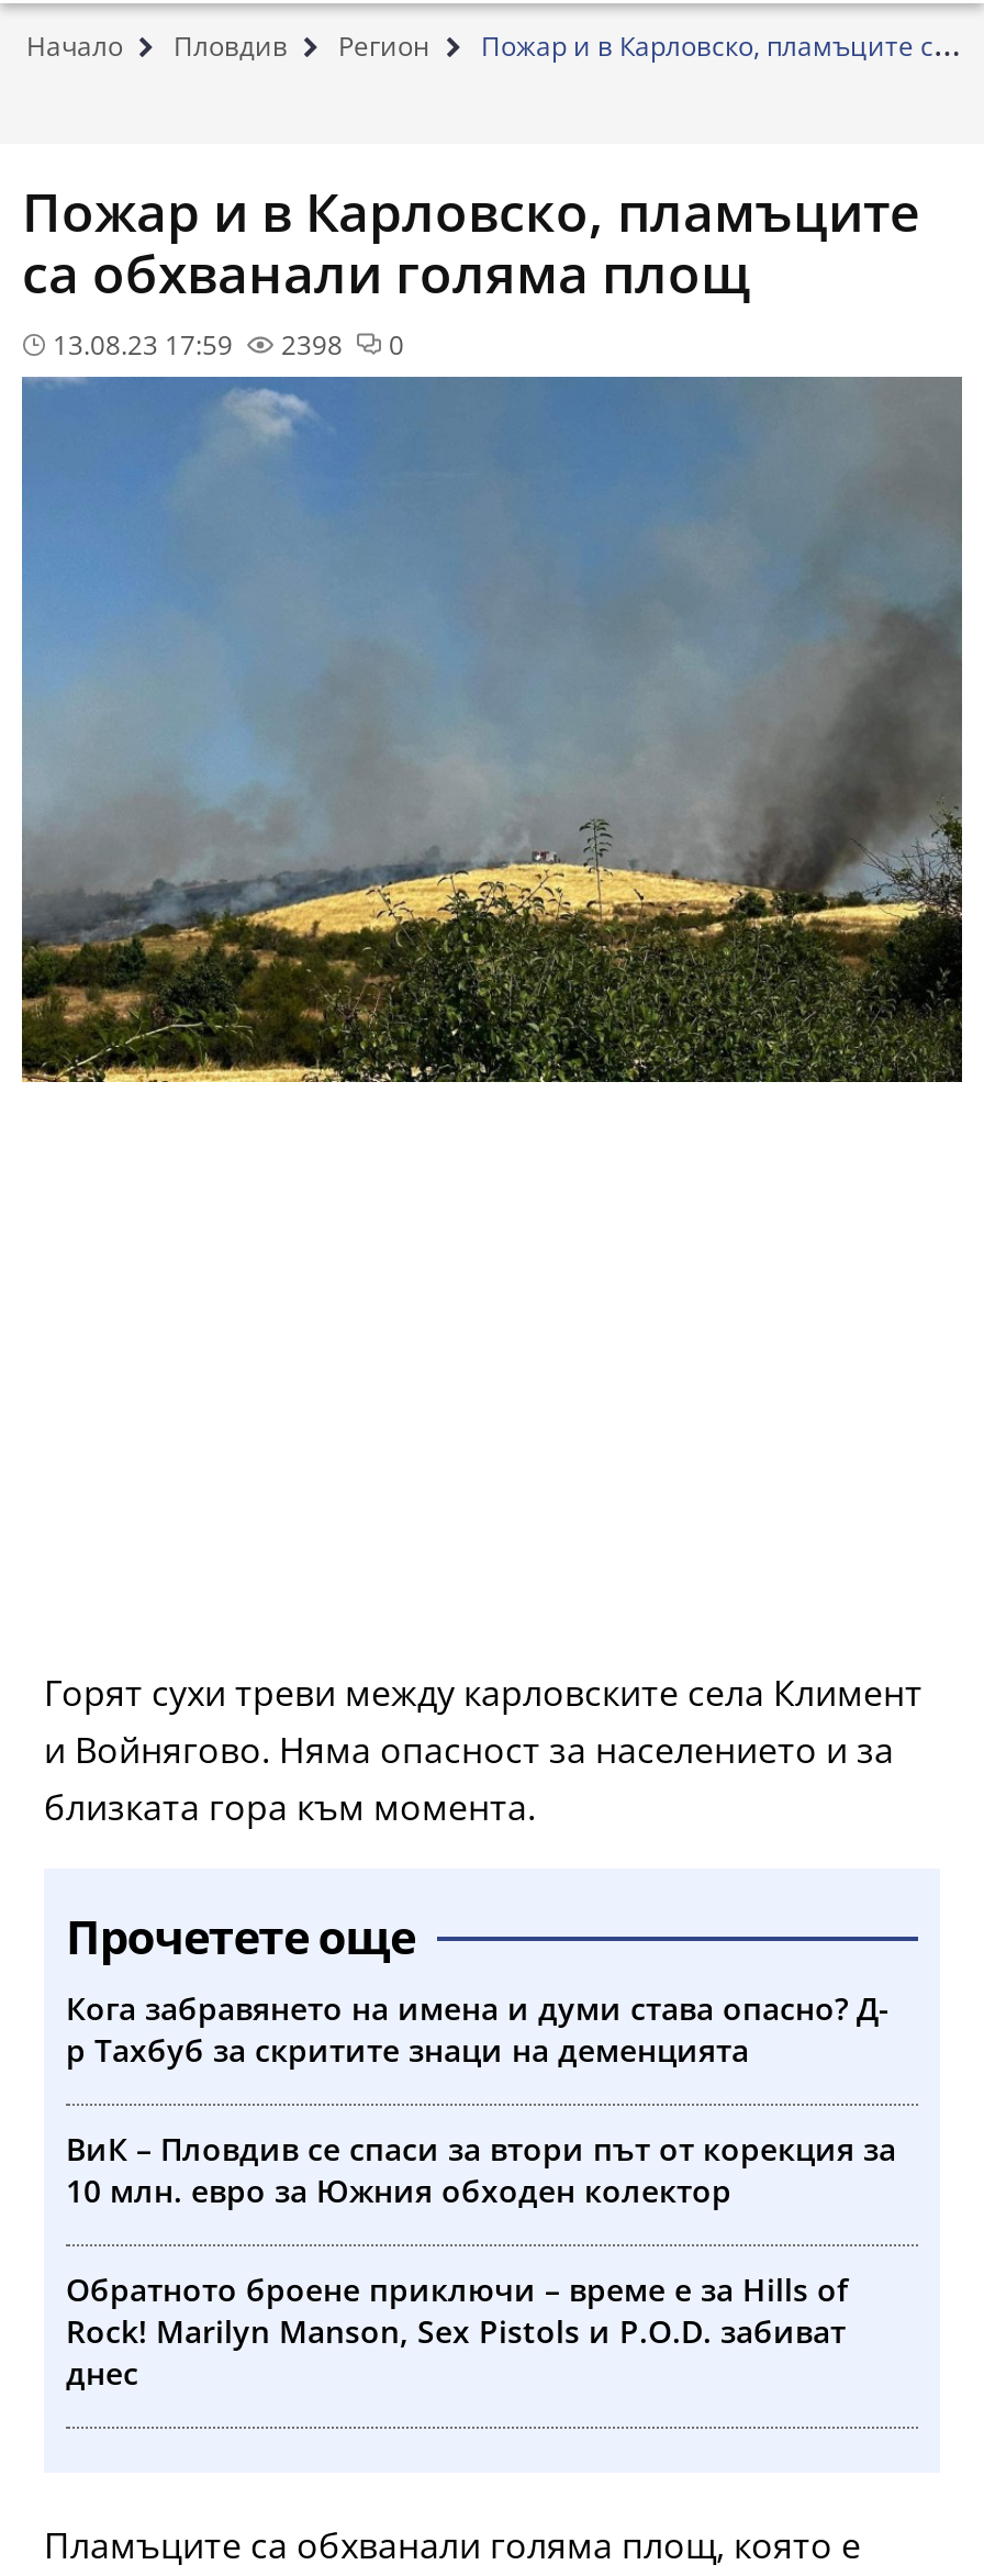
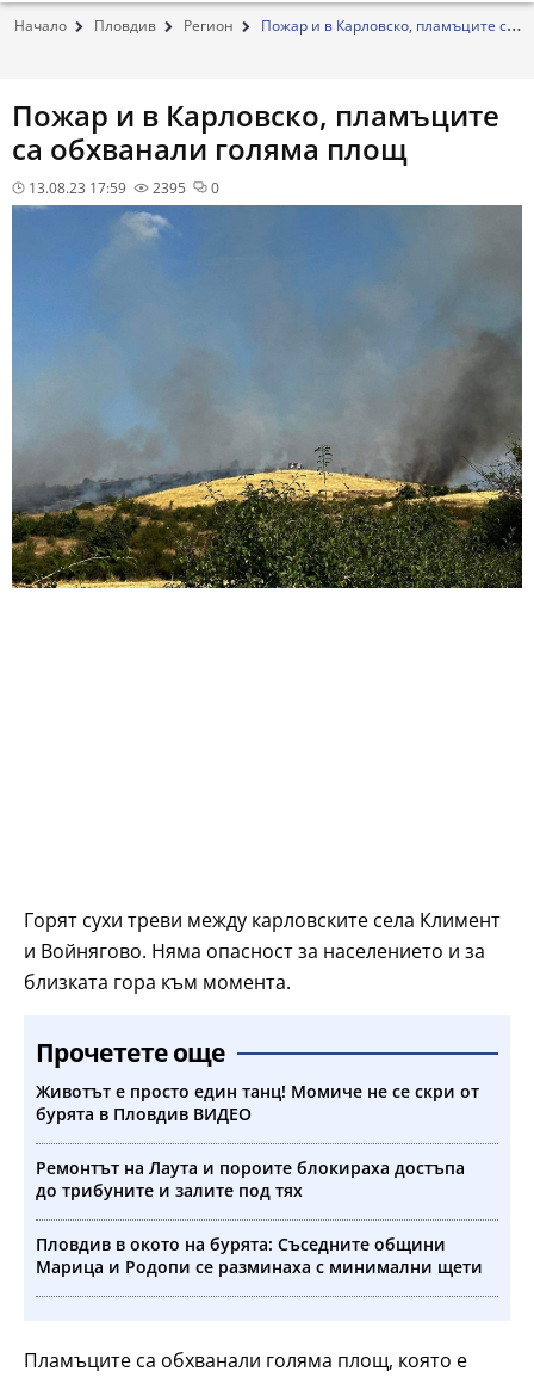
[275,326,343,364] 2398 -> [149,178,186,198] 2395
[66,1987,890,2071] Кога забравянето на имена и думи става опасно? Д- | р Тахбуб за скритите знаци на деменцията -> [36,1080,479,1125] Животът е просто един танц! Момиче не се скри от | бурята в Пловдив ВИДЕО
[66,2128,896,2211] ВиК – Пловдив се спаси за втори път от корекция за | 10 млн. евро за Южния обходен колектор -> [36,1156,465,1202] Ремонтът на Лаута и пороите блокираха достъпа | до трибуните и залите под тях
[66,2268,848,2394] Обратното броене приключи – време е за Hills of | Rock! Marilyn Manson, Sex Pistols и P.O.D. забиват | днес -> [36,1233,483,1278] Пловдив в окото на бурята: Съседните общини | Марица и Родопи се разминаха с минимални щети

